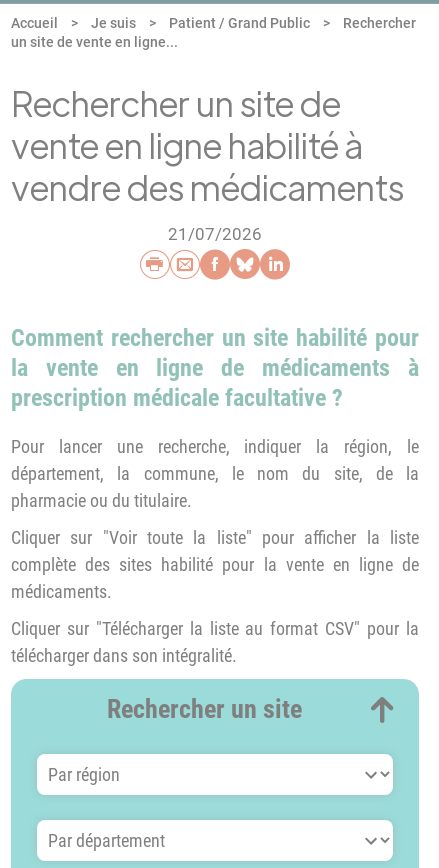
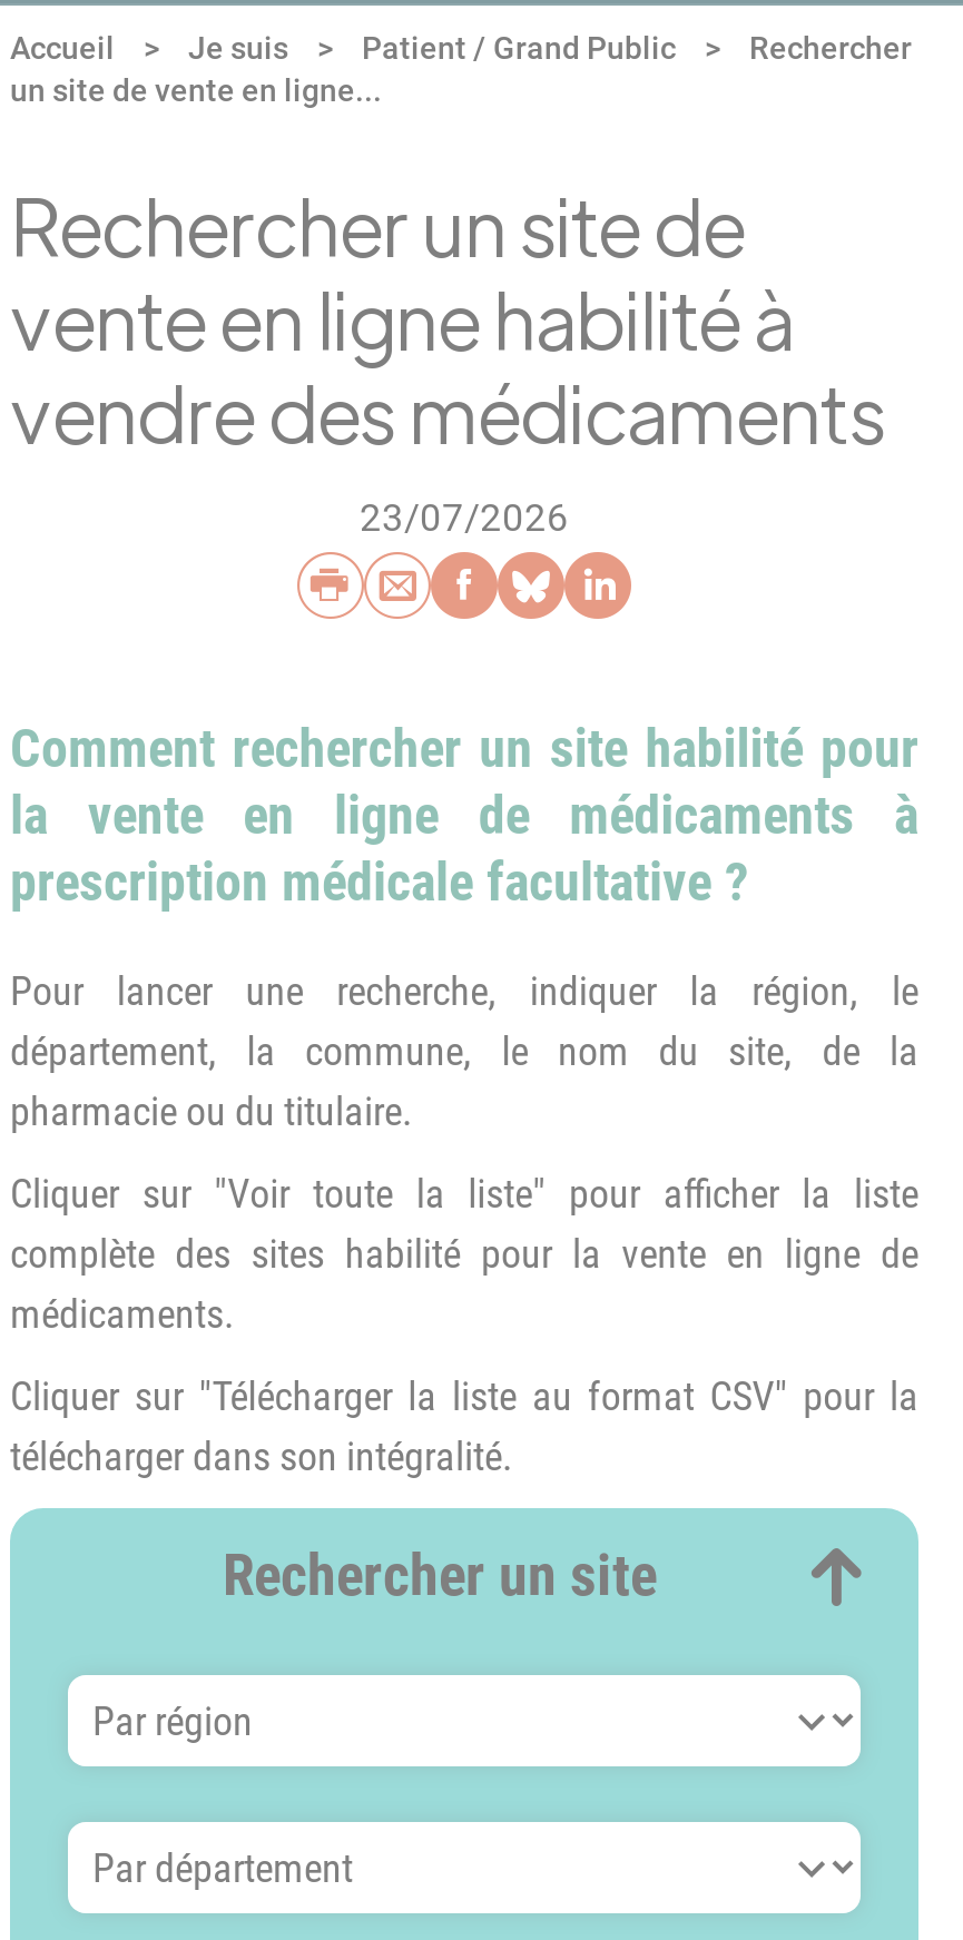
[168,224,262,244] 21/07/2026 -> [360,495,569,540] 23/07/2026

